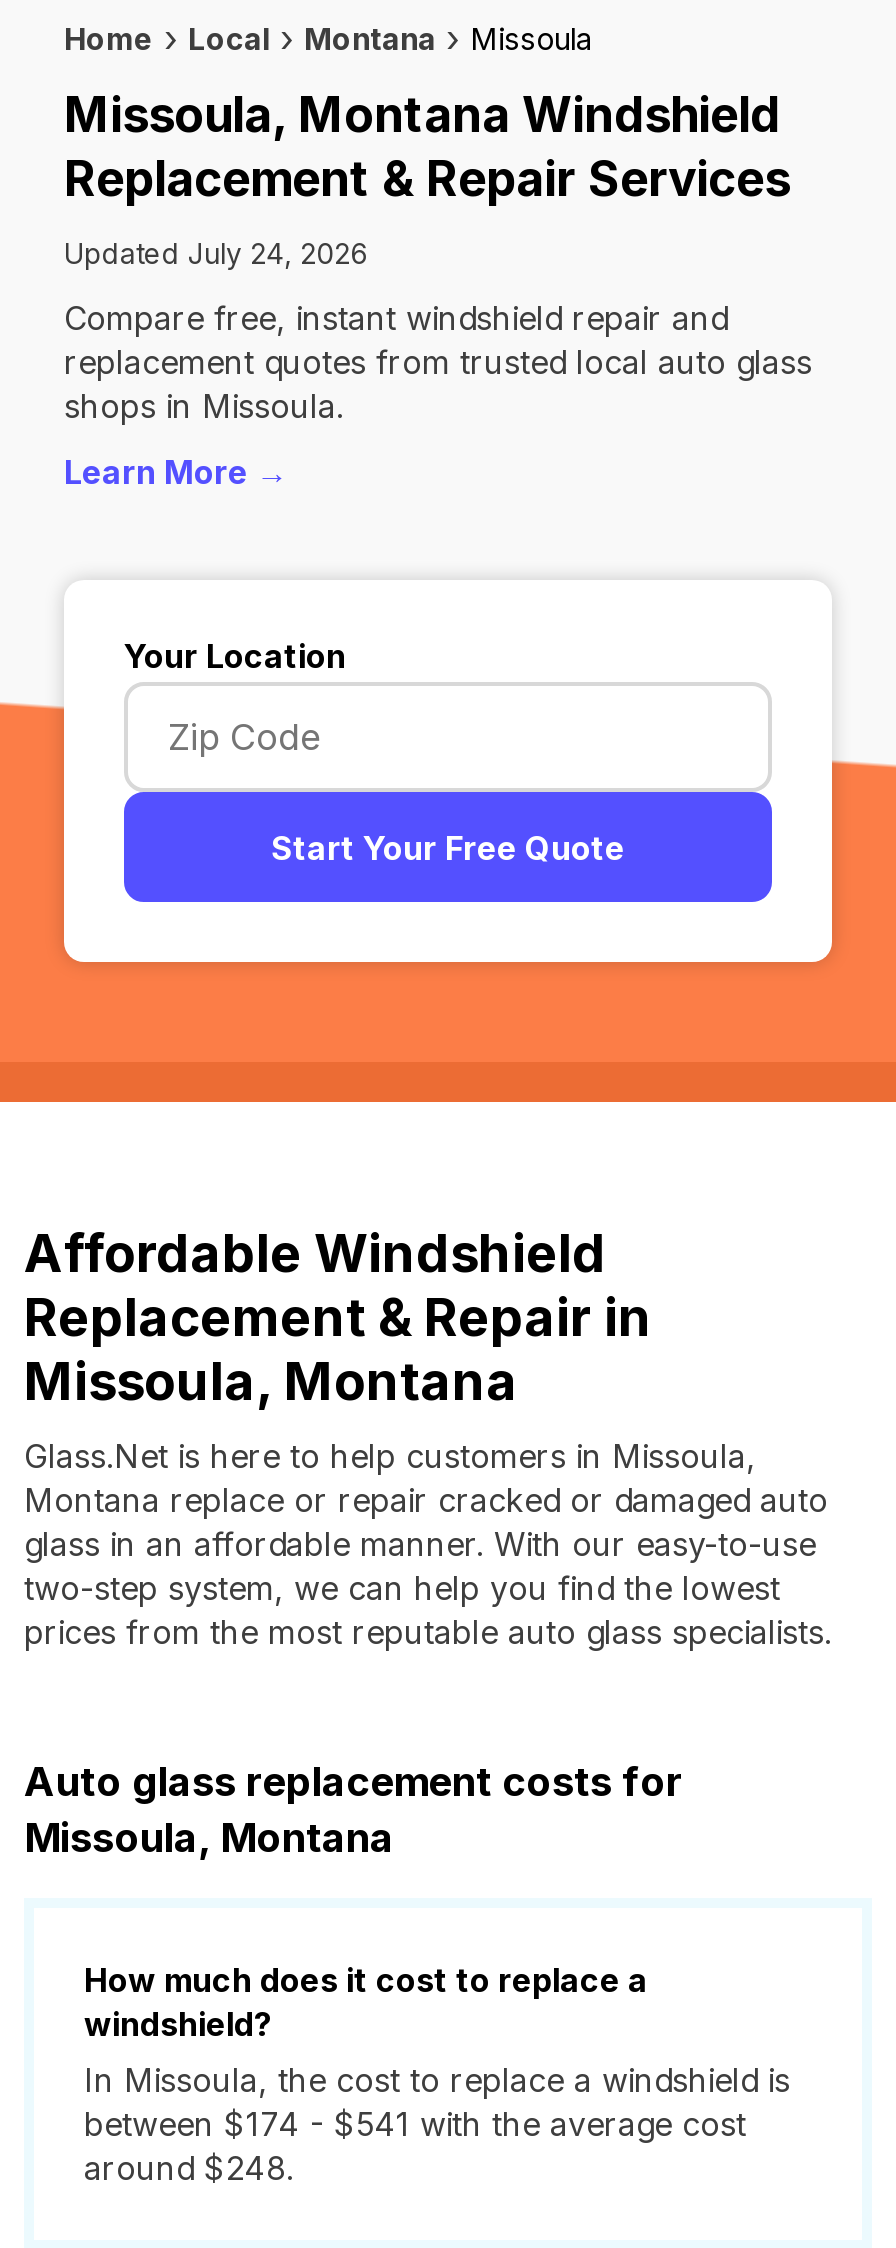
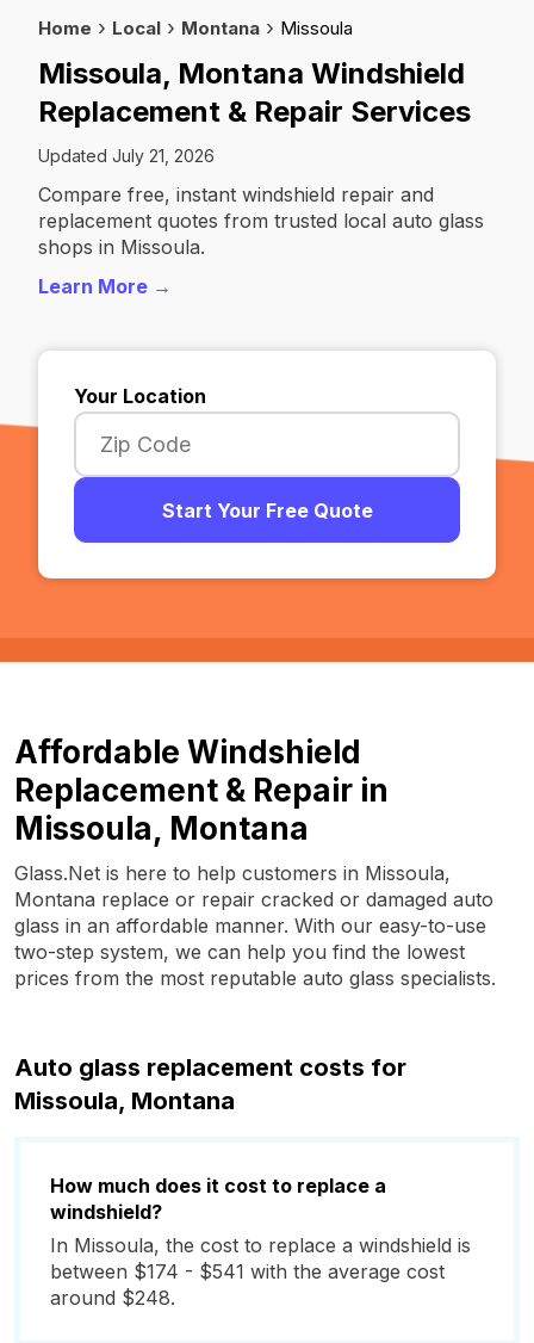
[64,236,368,270] Updated July 24, 2026 -> [38,146,215,166] Updated July 21, 2026

